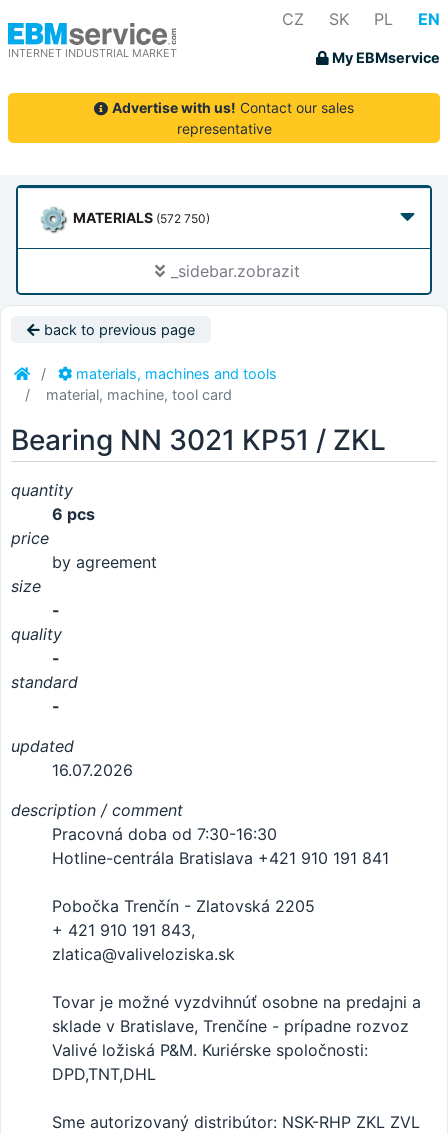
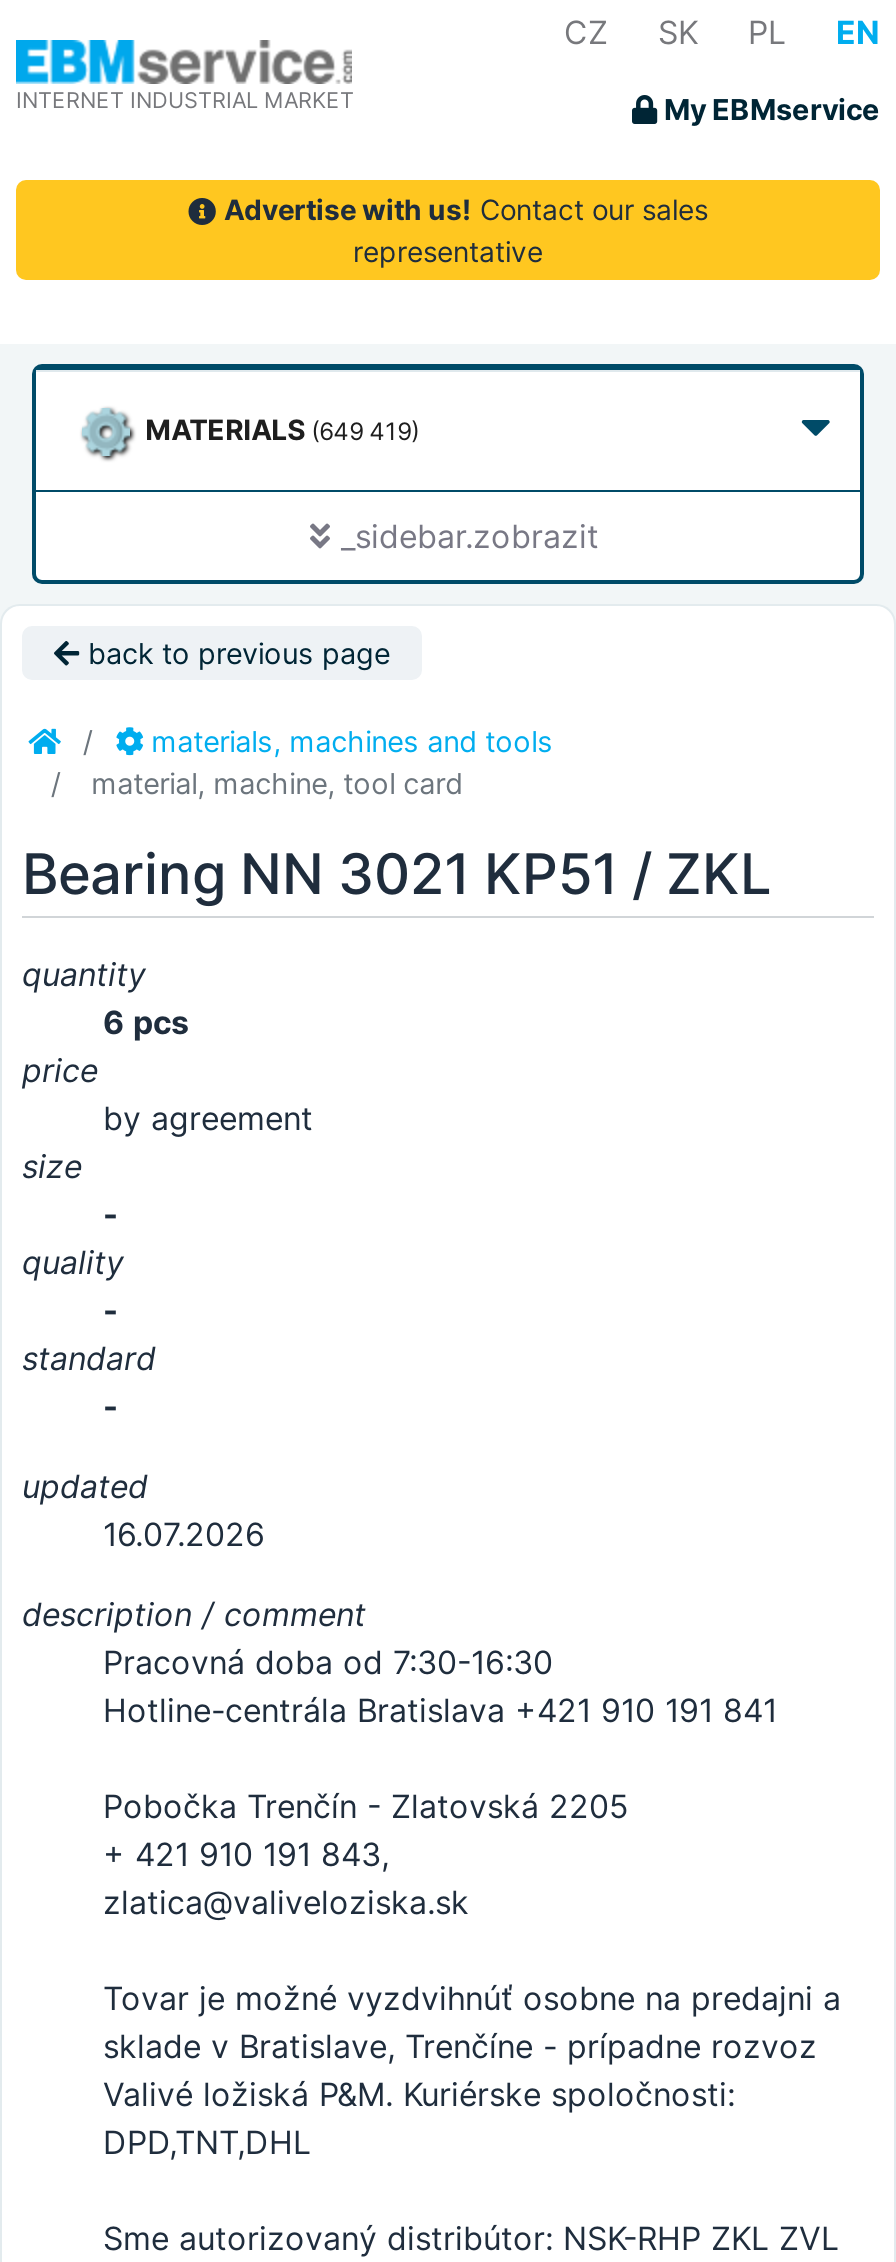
[73,209,210,226] MATERIALS (572 750) -> [145,412,419,446] MATERIALS (649 419)

